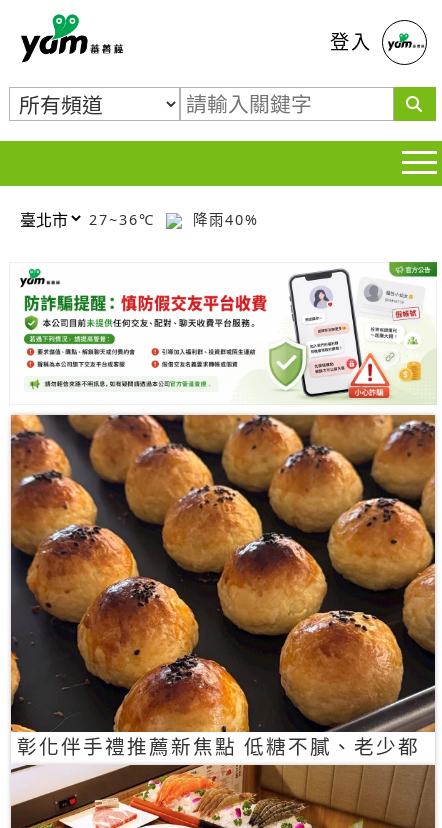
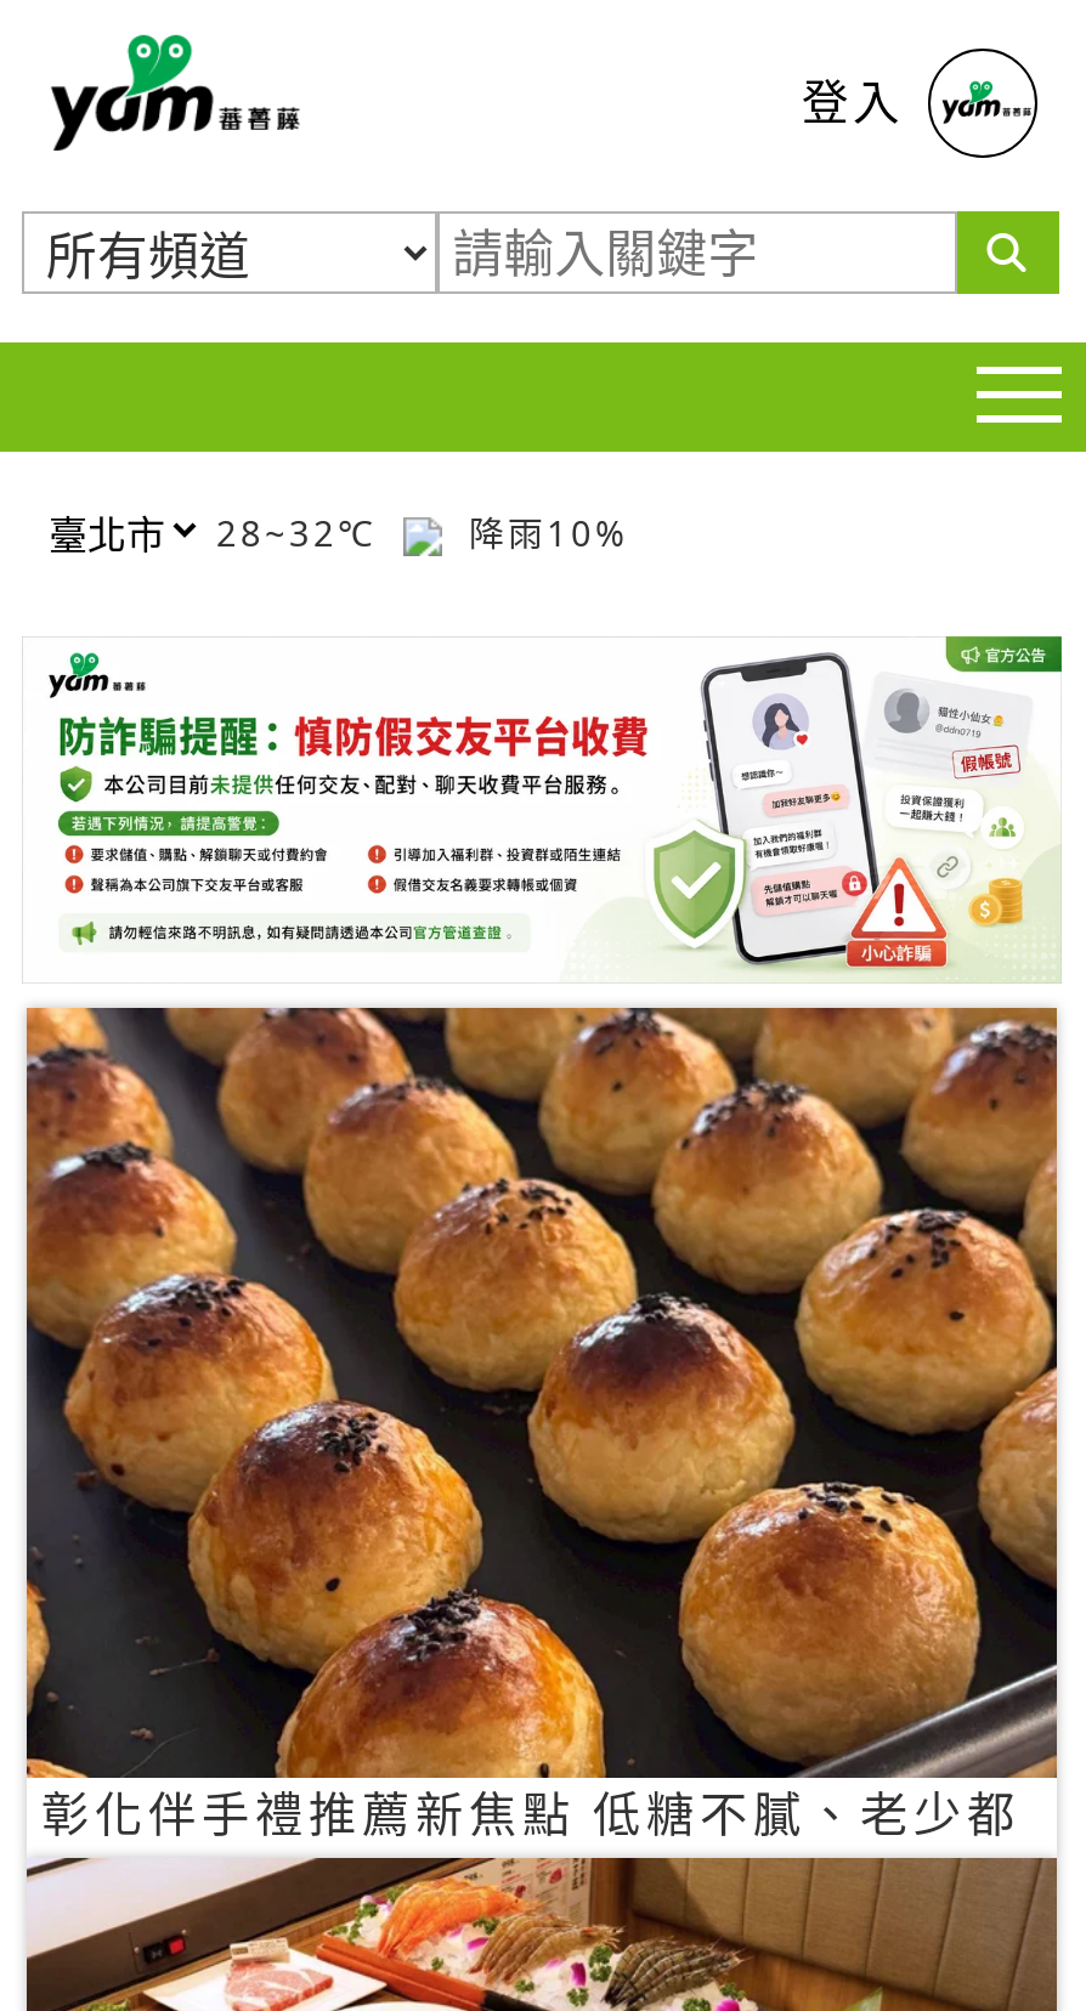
[89,209,161,228] 27~36℃ -> [216,509,391,555] 28~32℃
[187,209,259,228] 降雨40% -> [454,509,629,555] 降雨10%

